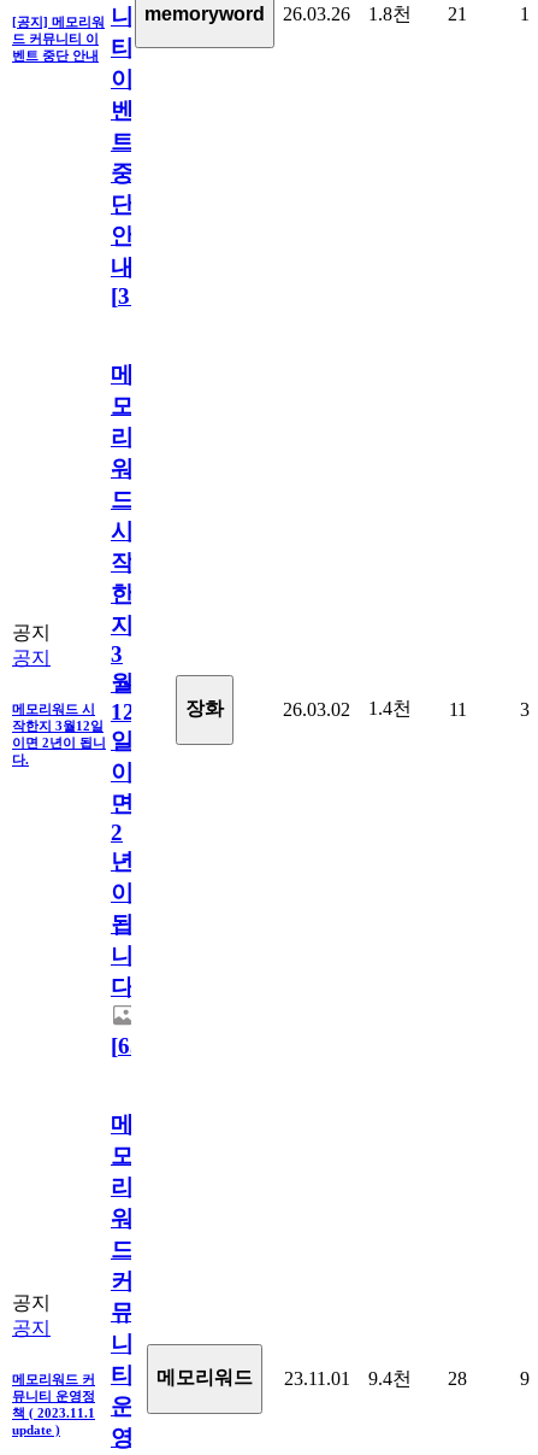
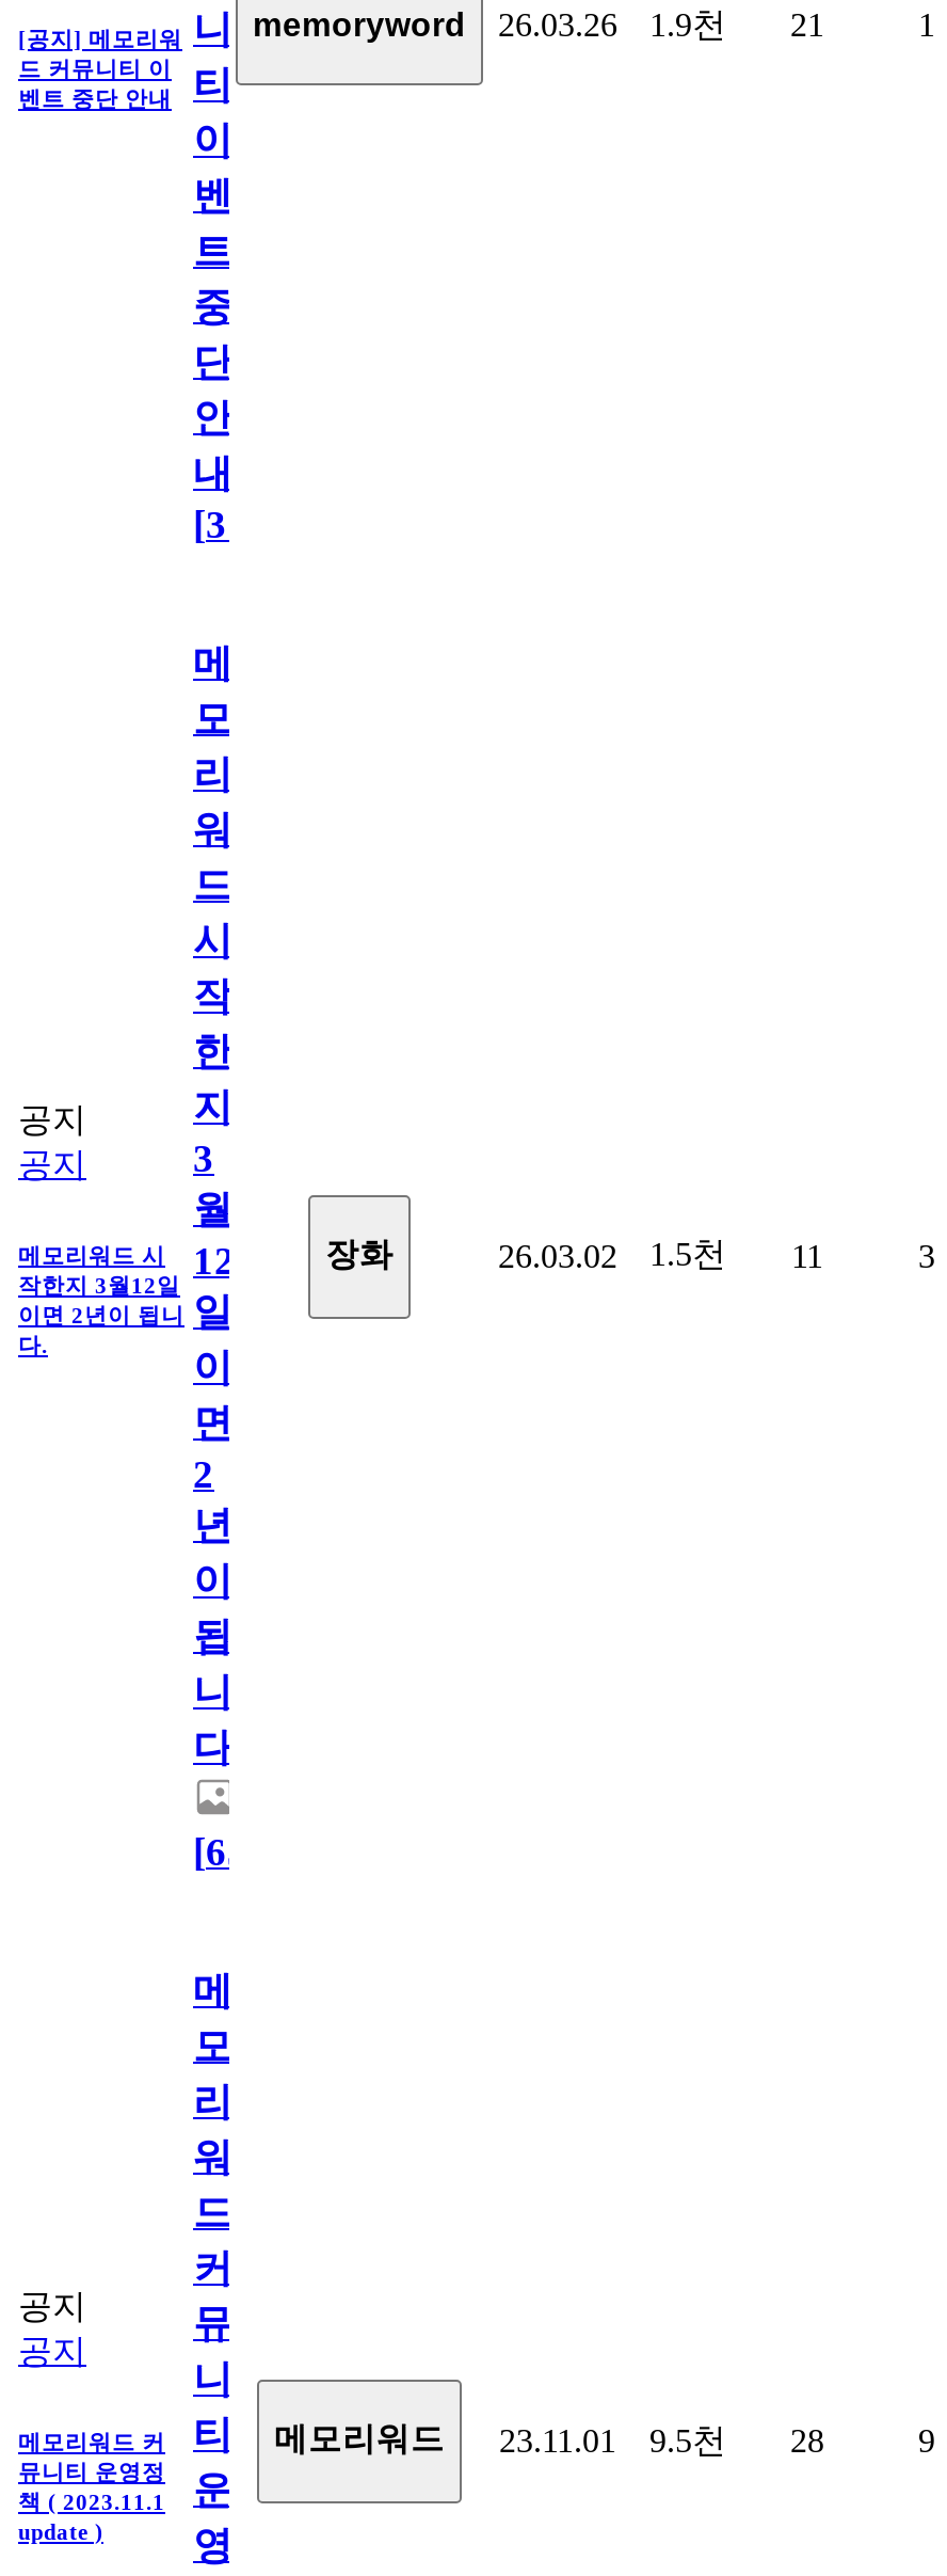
[368,3,412,24] 1.8천 -> [649,6,726,42] 1.9천
[283,697,466,719] 26.03.02 1.4천 11 -> [498,1235,823,1273] 26.03.02 1.5천 11
[12,1363,467,1388] 메모리워드 커 티 메모리워드 23.11.01 9.4천 28 -> [18,2412,824,2458] 메모리워드 커 티 메모리워드 23.11.01 9.5천 28

